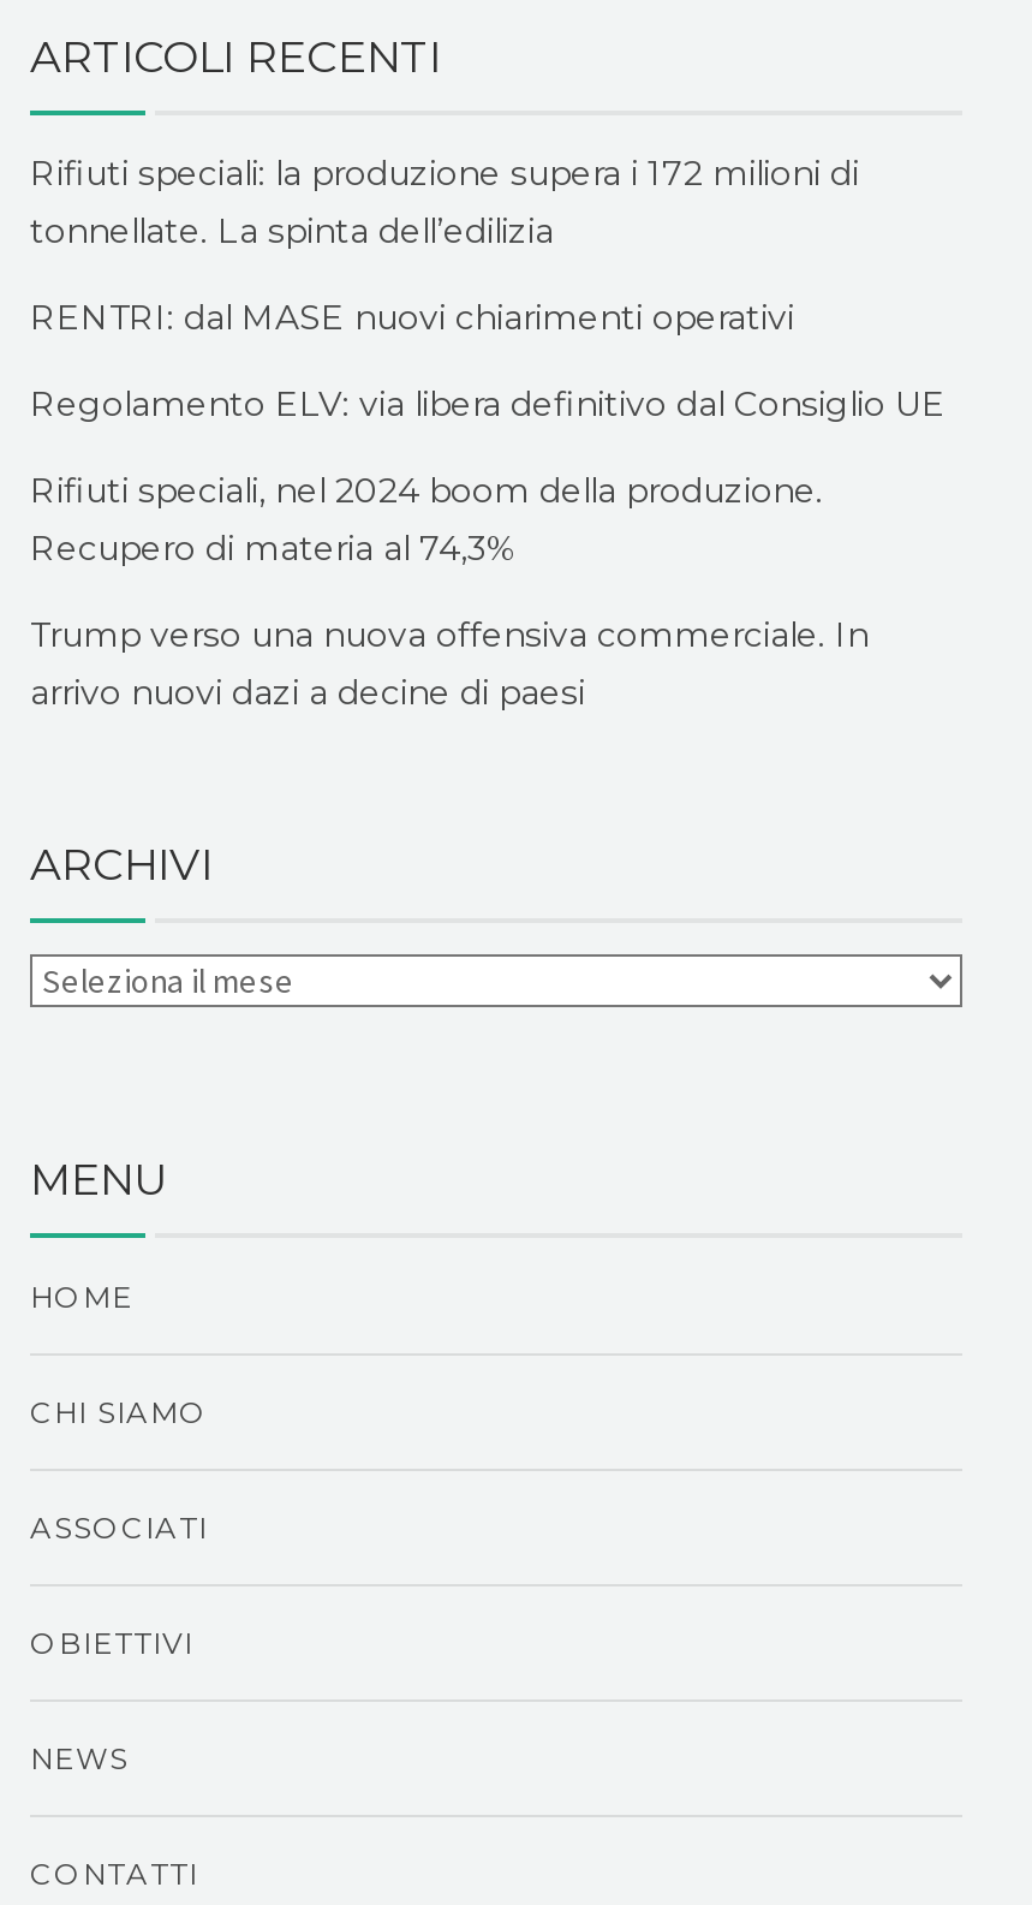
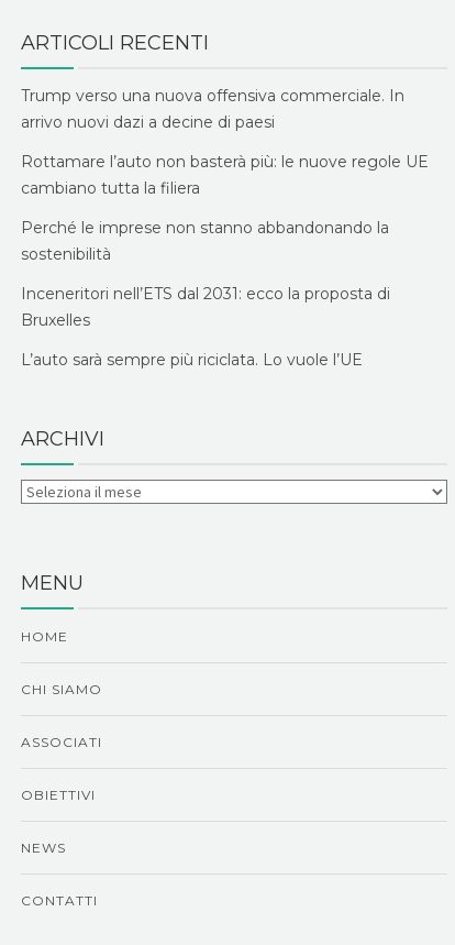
[30,152,945,570] Rifiuti speciali: la produzione supera i 172 milioni di | tonnellate. La spinta dell’edilizia | RENTRI: dal MASE nuovi chiarimenti operativi | Regolamento ELV: via libera definitivo dal Consiglio UE | Rifiuti speciali, nel 2024 boom della produzione. | Recupero di materia al 74,3% -> none
moved [30,614,869,715] -> [21,86,404,132]: Trump verso una nuova offensiva commerciale. In | arrivo nuovi dazi a decine di paesi
none -> [21,152,429,370] Rottamare l’auto non basterà più: le nuove regole UE | cambiano tutta la filiera | Perché le imprese non stanno abbandonando la | sostenibilità | Inceneritori nell’ETS dal 2031: ecco la proposta di | Bruxelles | L’auto sarà sempre più riciclata. Lo vuole l’UE

